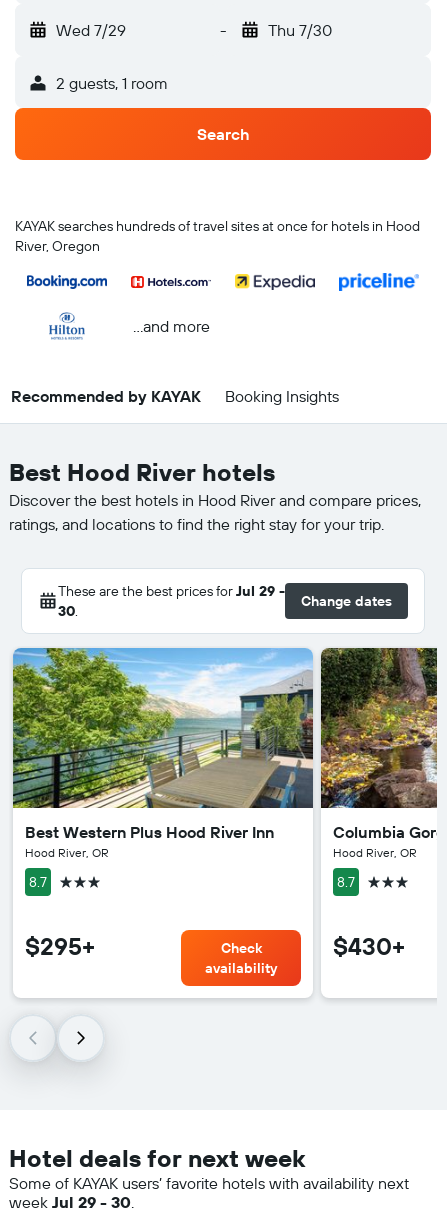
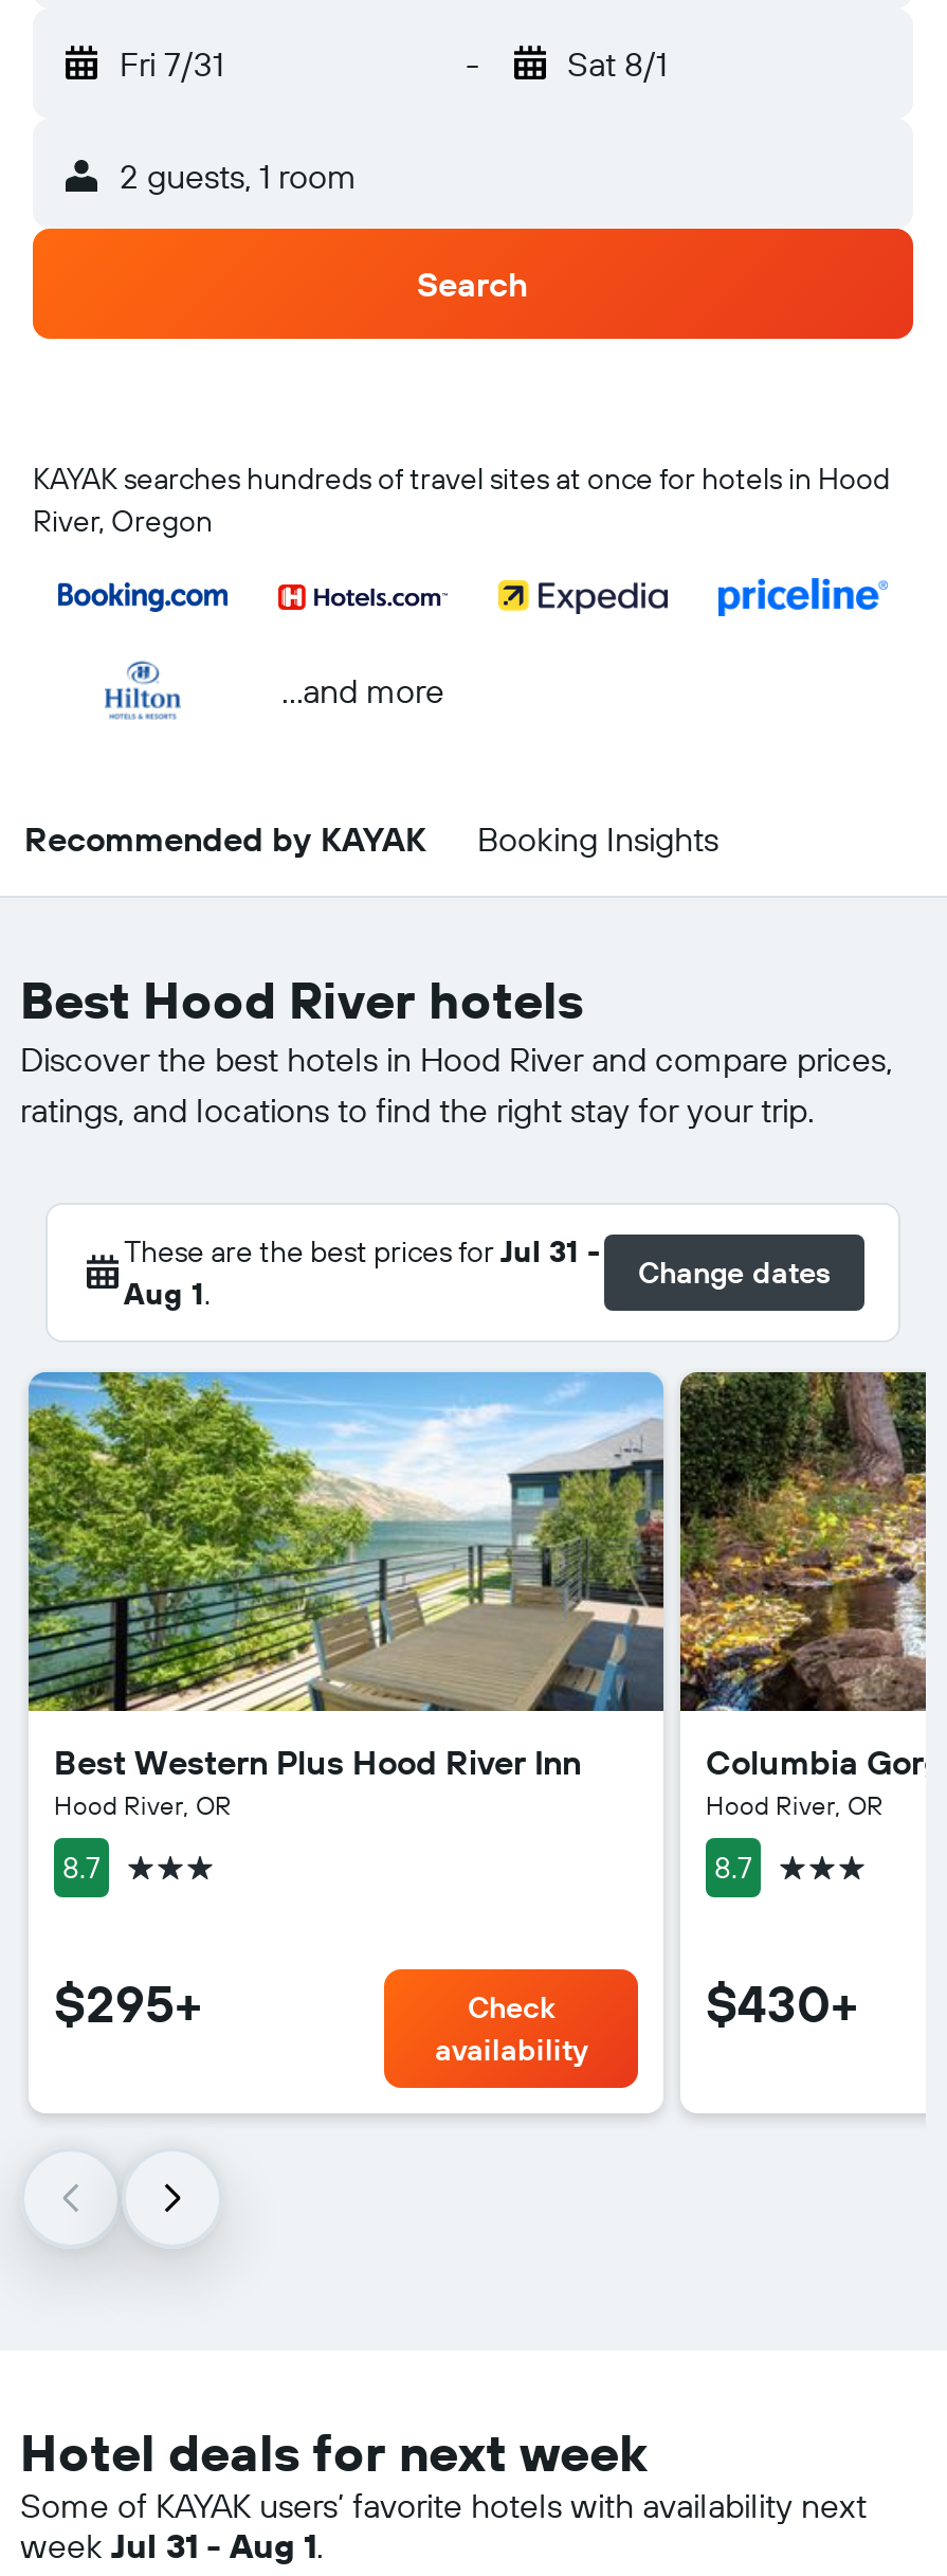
[56,20,126,40] Wed 7/29 -> [120,42,223,85] Fri 7/31
[267,20,331,40] Thu 7/30 -> [567,42,667,85] Sat 8/1
[58,582,285,620] These are the best prices for Jul 29 - | 30. -> [124,1232,600,1313] These are the best prices for Jul 31 - | Aug 1.
[9,1192,134,1212] week Jul 29 - 30. -> [20,2524,323,2566] week Jul 31 - Aug 1.

